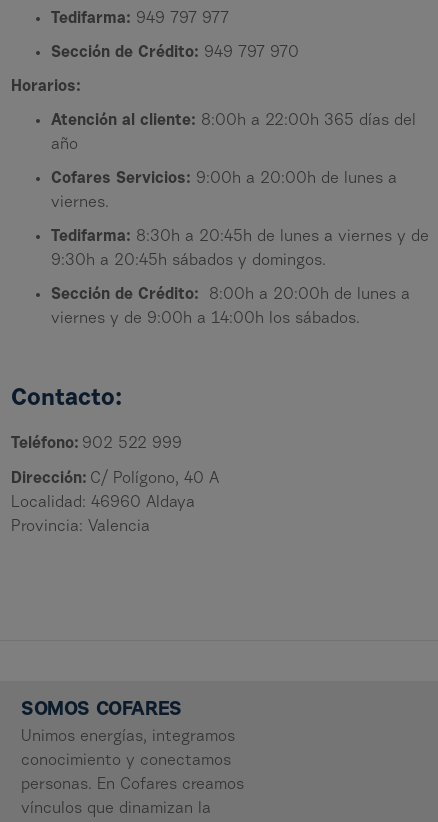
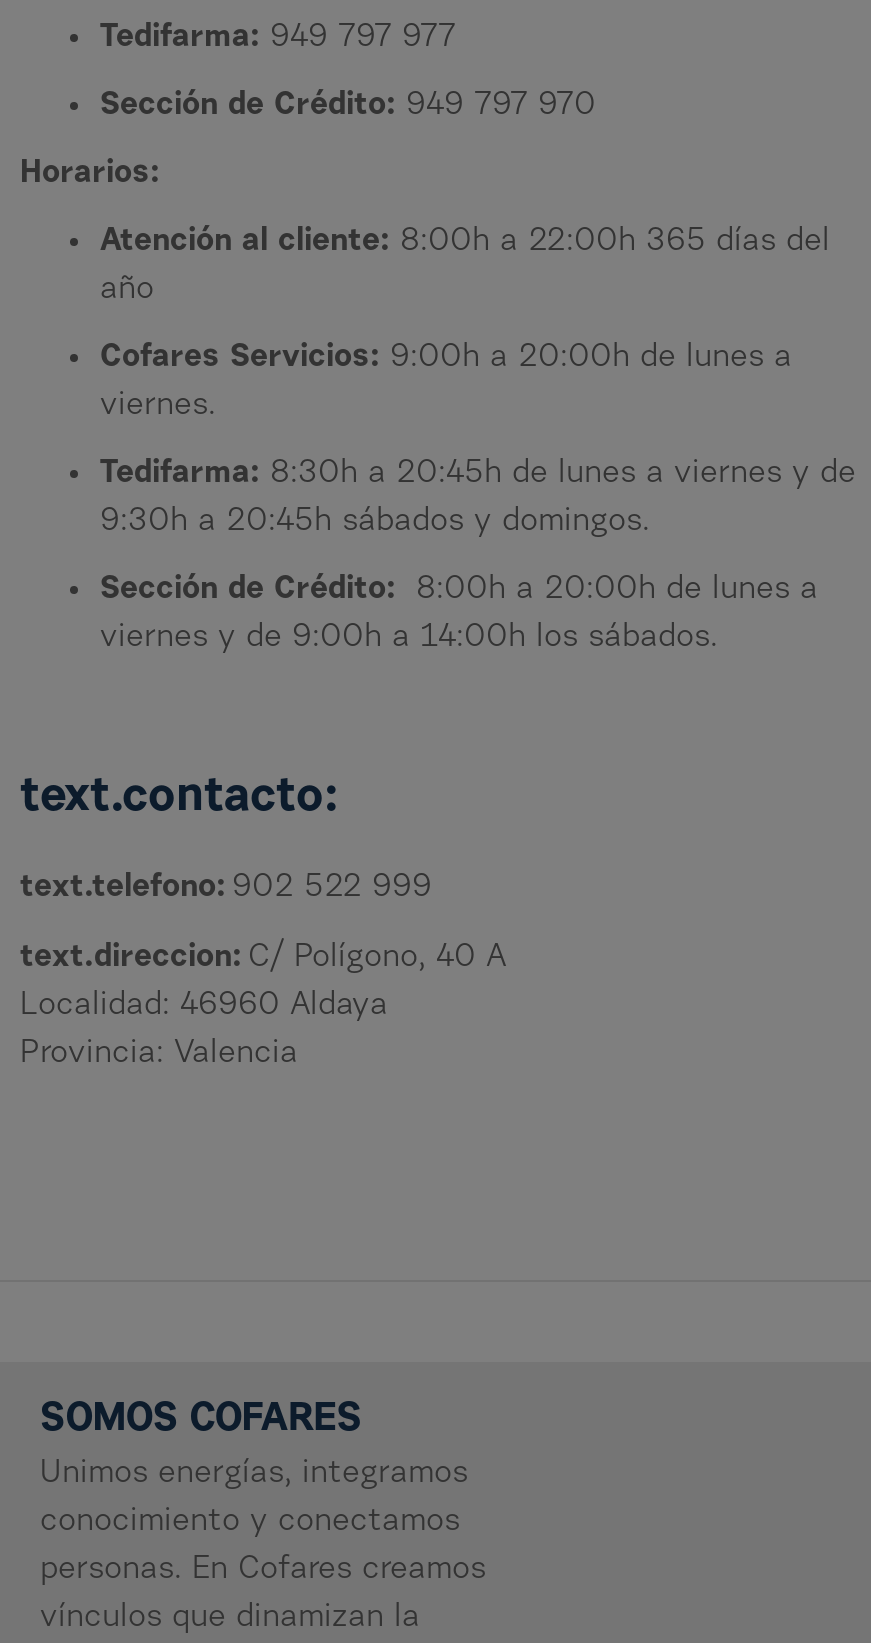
[11,387,122,411] Contacto: -> [20,774,338,822] text.contacto:
[11,436,182,452] Teléfono: 902 522 999 -> [20,872,432,904] text.telefono: 902 522 999
[11,471,219,487] Dirección: C/ Polígono, 40 A -> [20,942,506,974] text.direccion: C/ Polígono, 40 A

